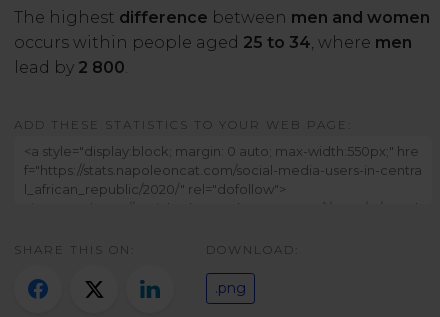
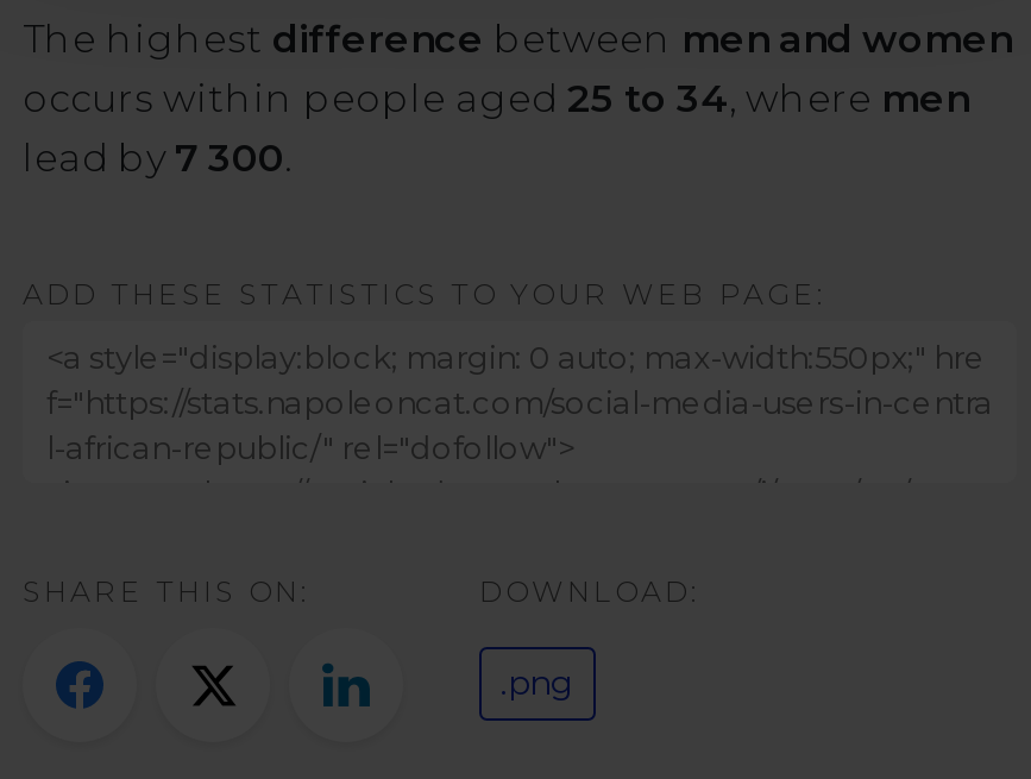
[14,58,128,77] lead by 2 800. -> [23,135,291,181] lead by 7 300.

